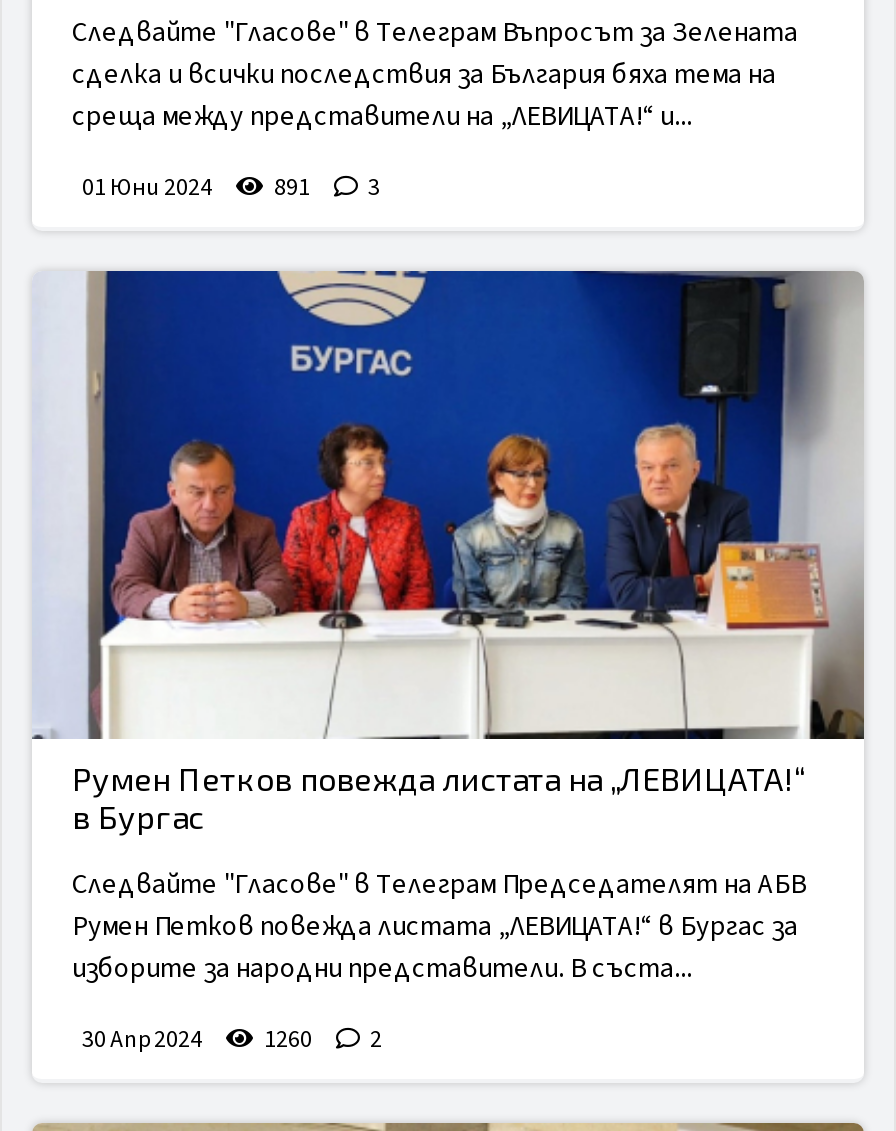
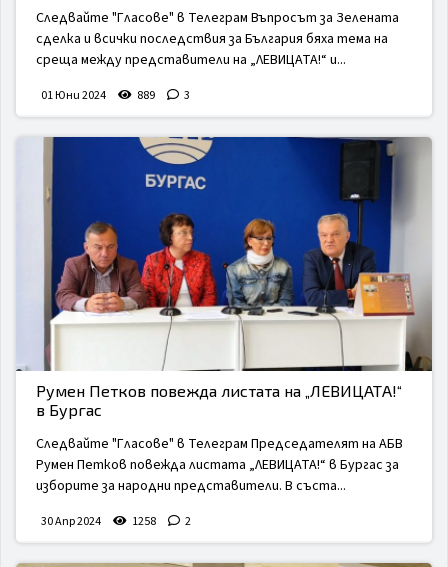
[82,170,380,204] 01 Юни 2024 891 3 -> [41,87,190,104] 01 Юни 2024 889 3
[82,1022,382,1056] 30 Апр 2024 1260 2 -> [41,513,191,530] 30 Апр 2024 1258 2

